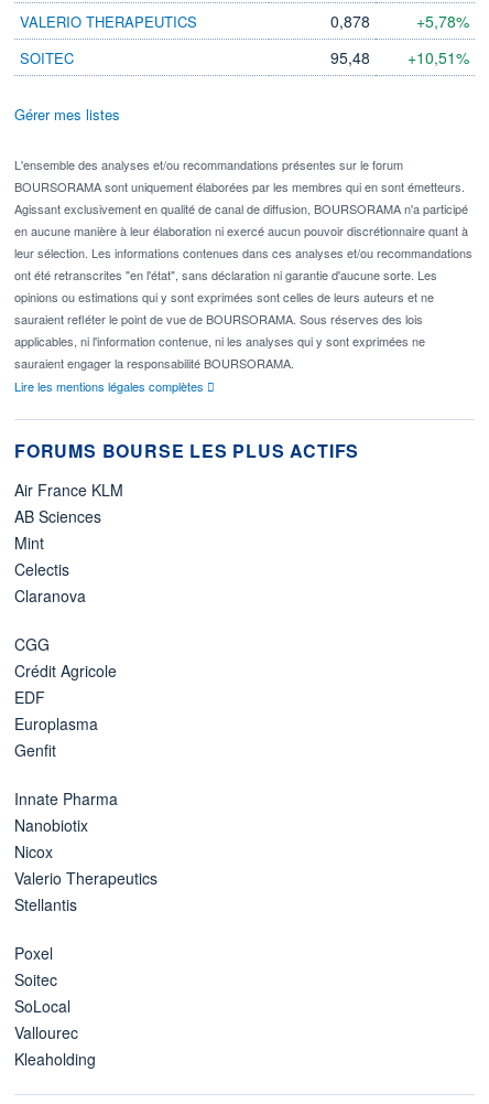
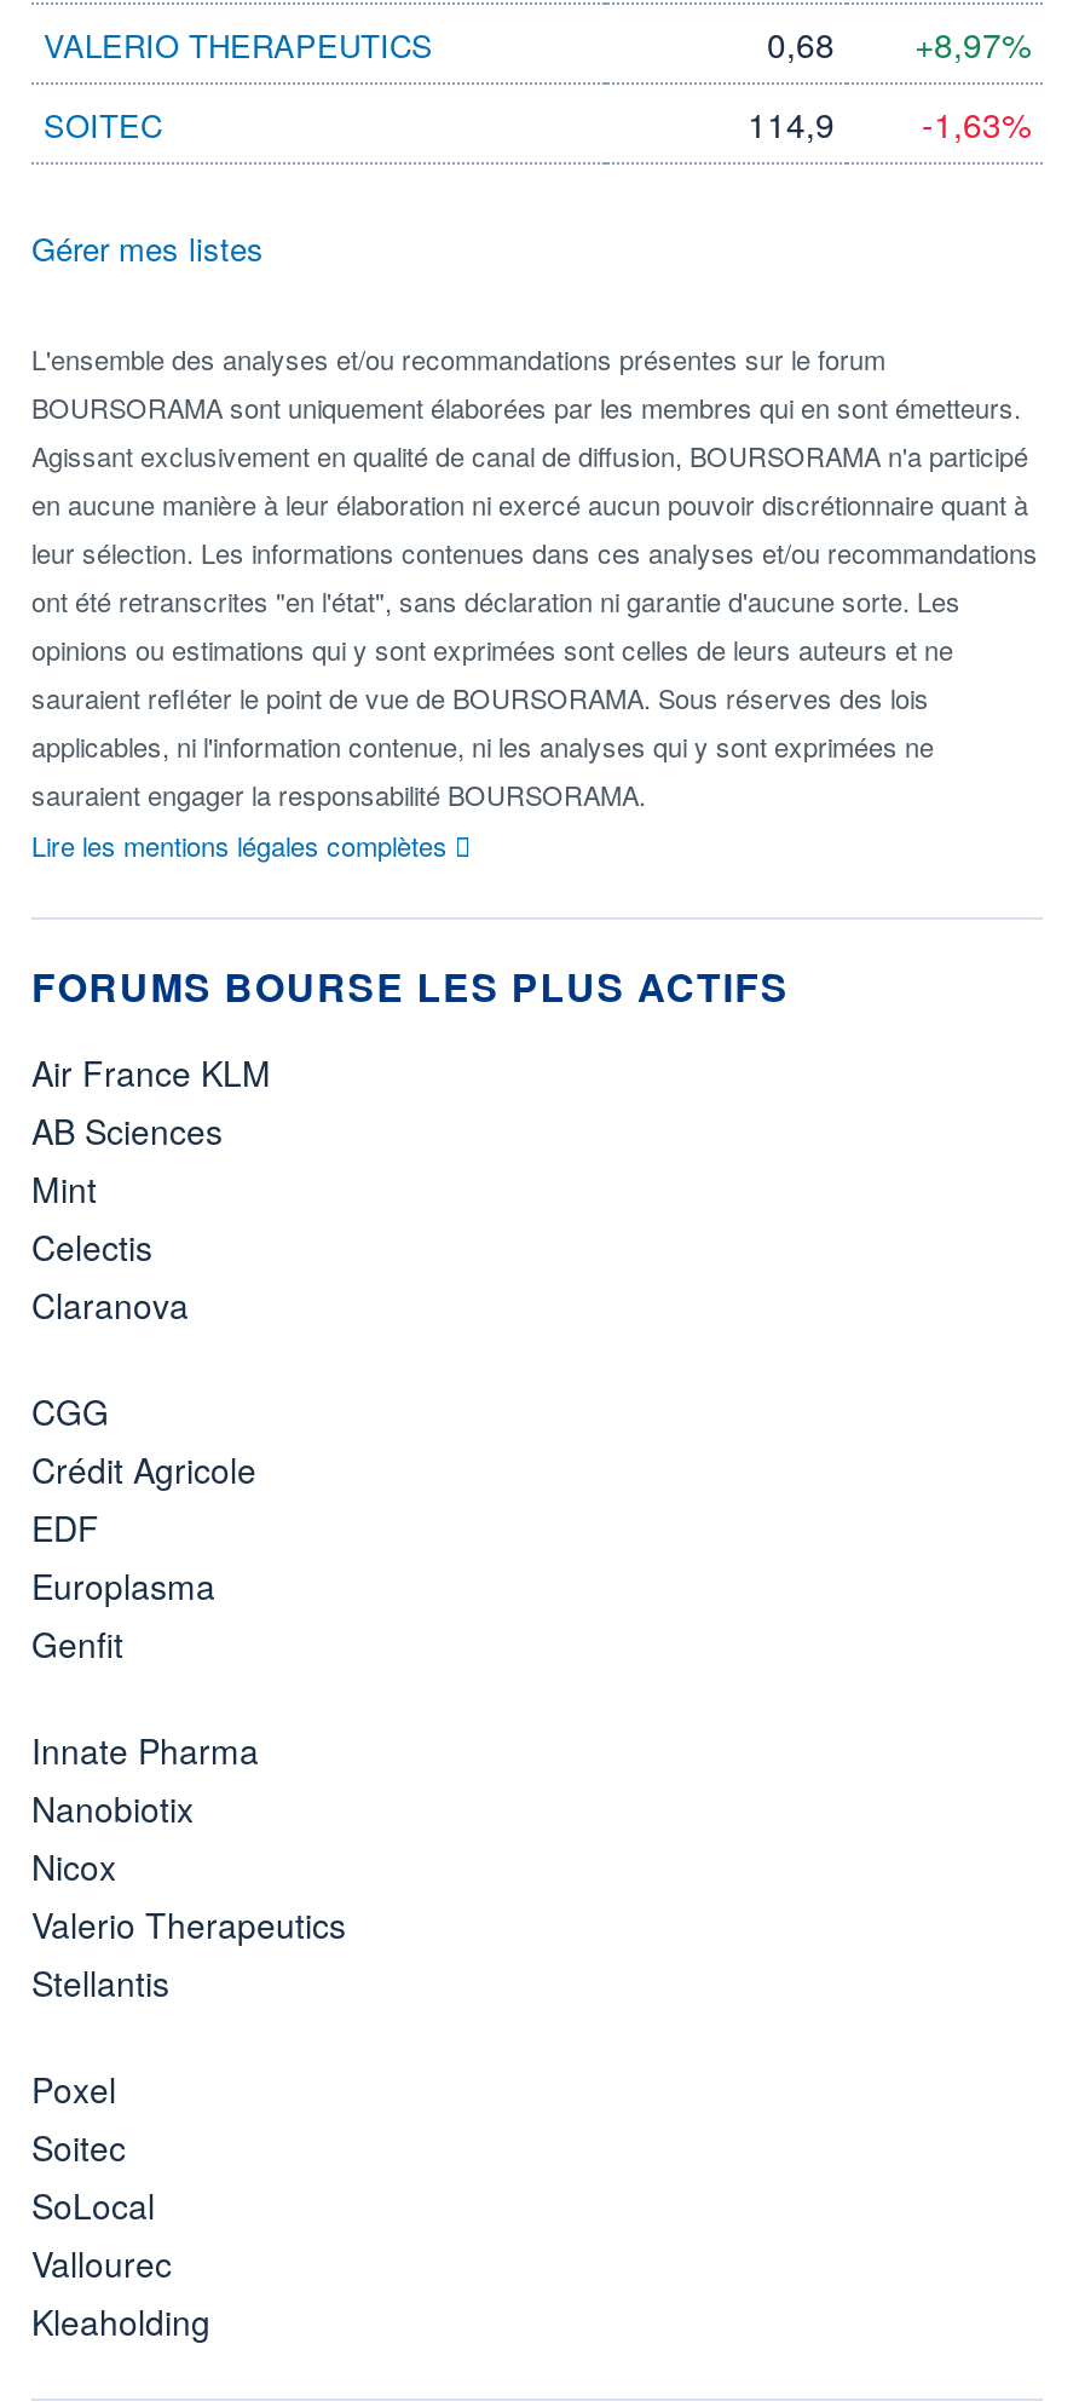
[330,10,370,32] 0,878 -> [767,19,835,67] 0,68
[416,10,469,32] +5,78% -> [914,19,1031,67] +8,97%
[330,46,370,68] 95,48 -> [748,99,835,147] 114,9
[407,46,469,68] +10,51% -> [922,99,1031,147] -1,63%

